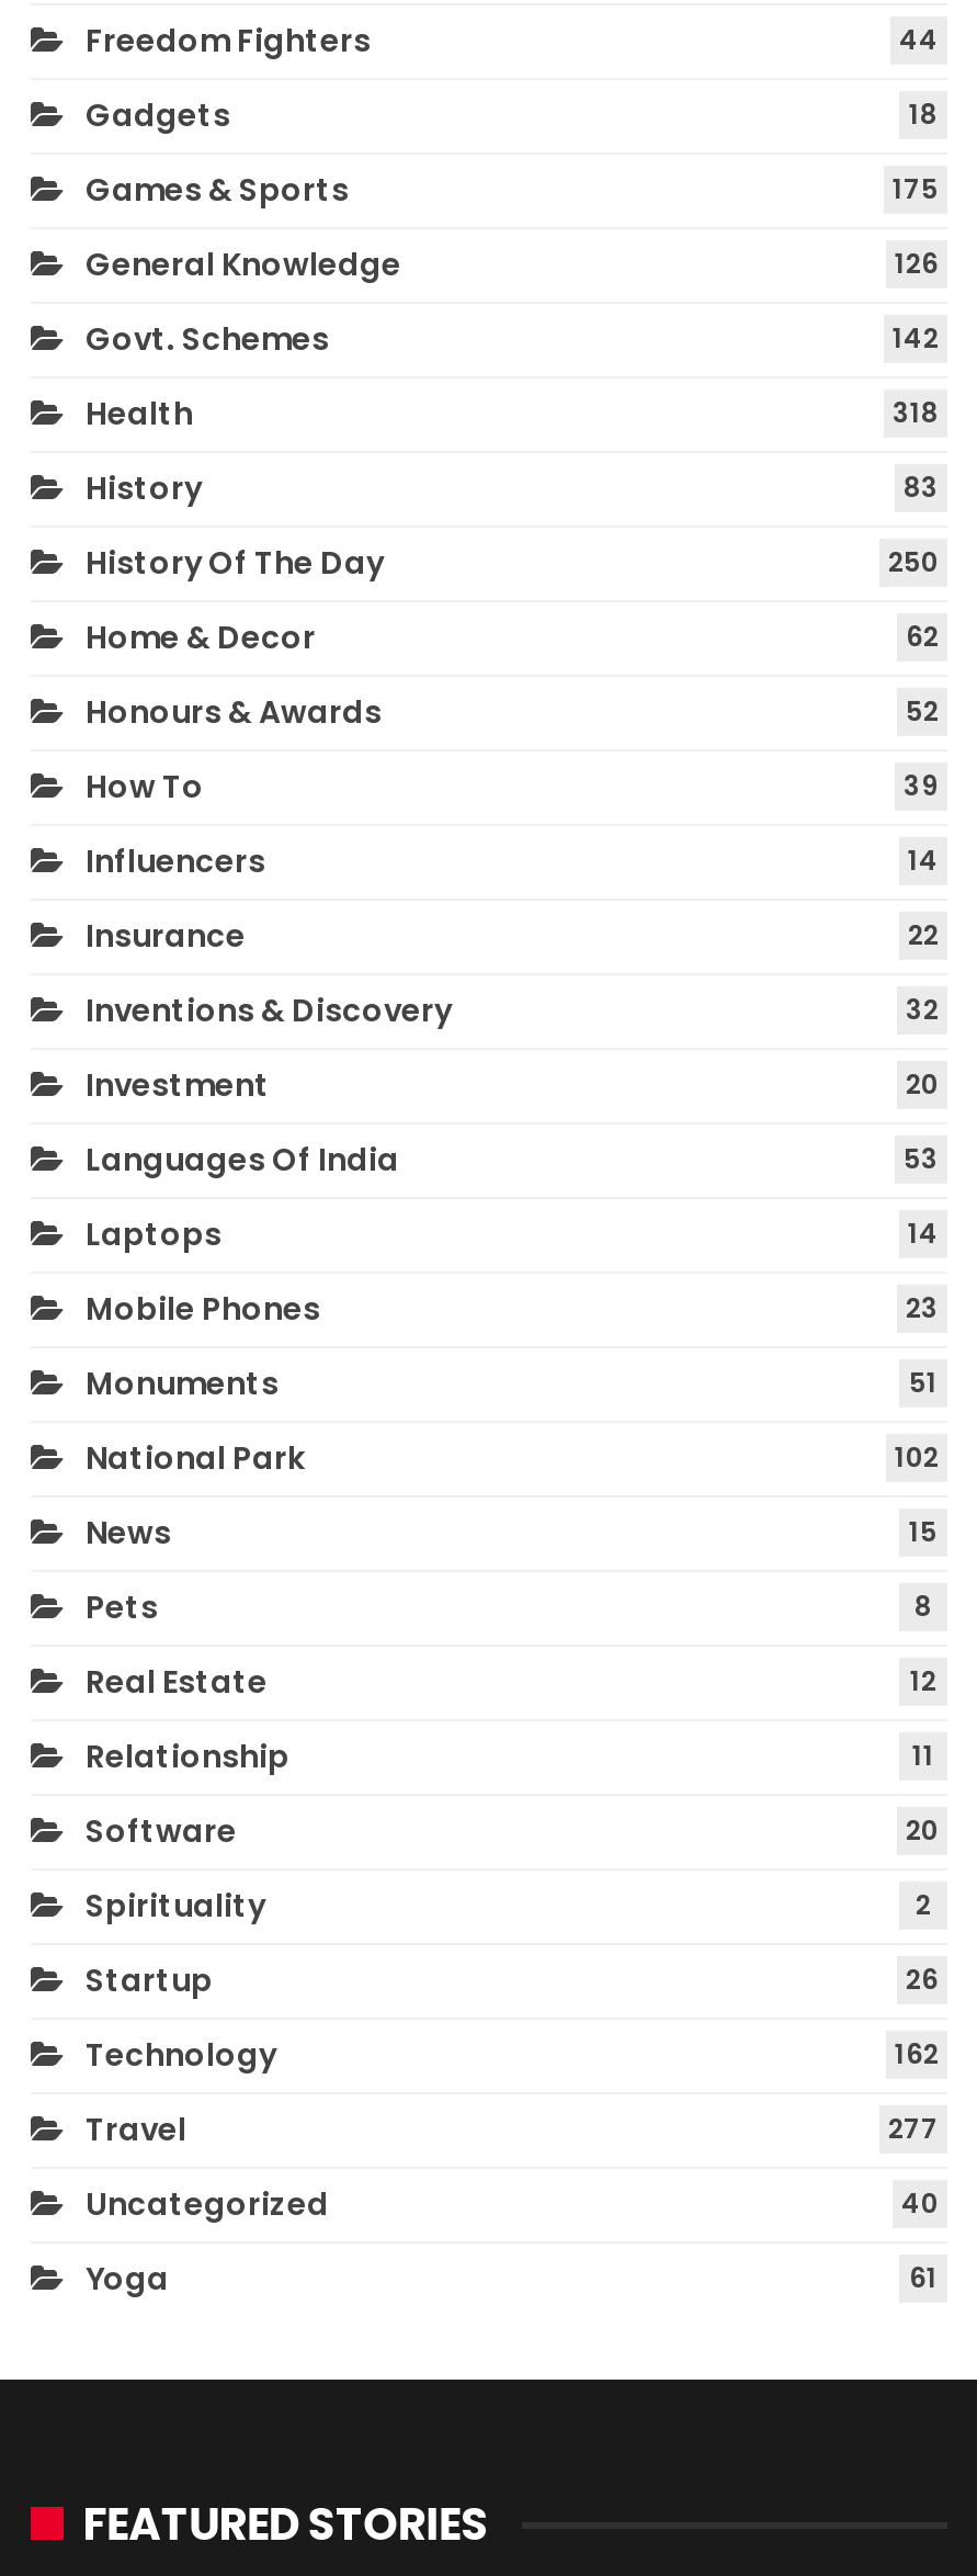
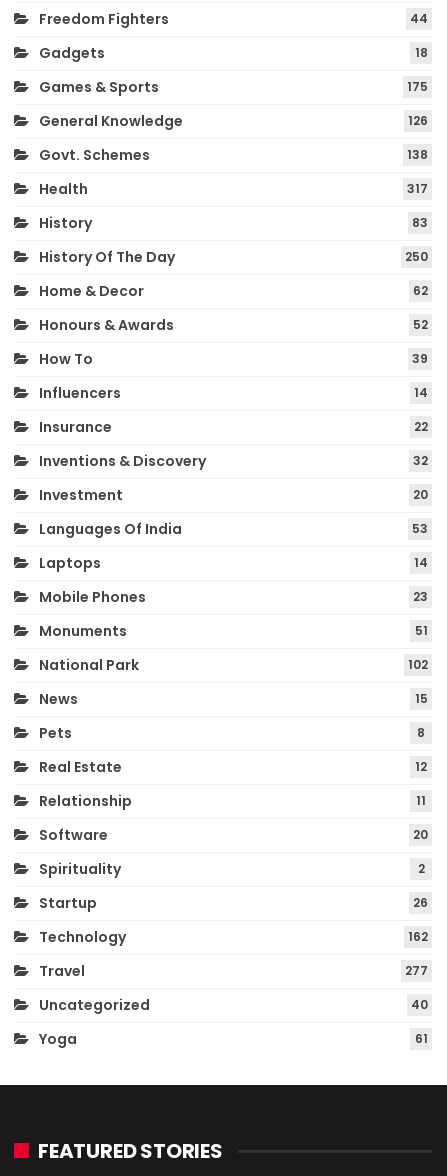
[893,320,939,357] 142 -> [407,146,428,163] 138
[893,395,939,432] 318 -> [407,180,428,197] 317

